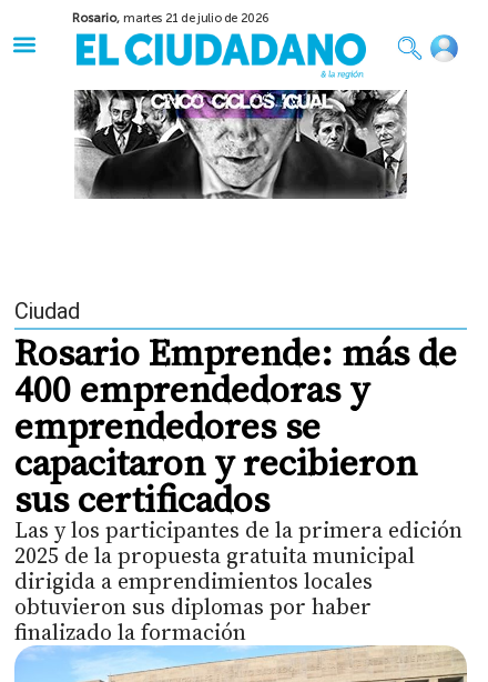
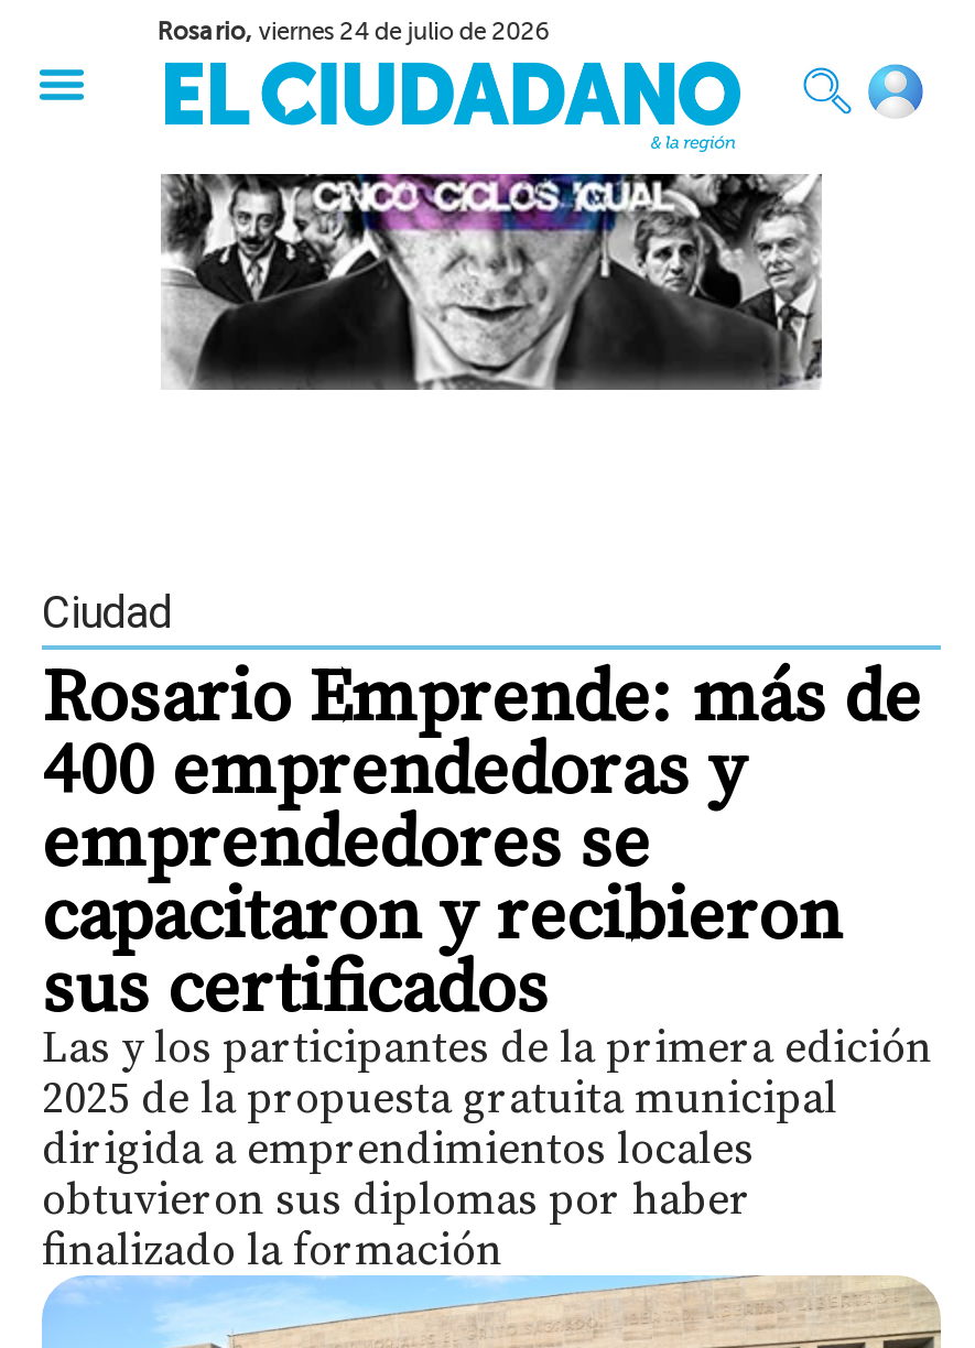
[72,11,269,26] Rosario, martes 21 de julio de 2026 -> [157,18,550,46] Rosario, viernes 24 de julio de 2026

